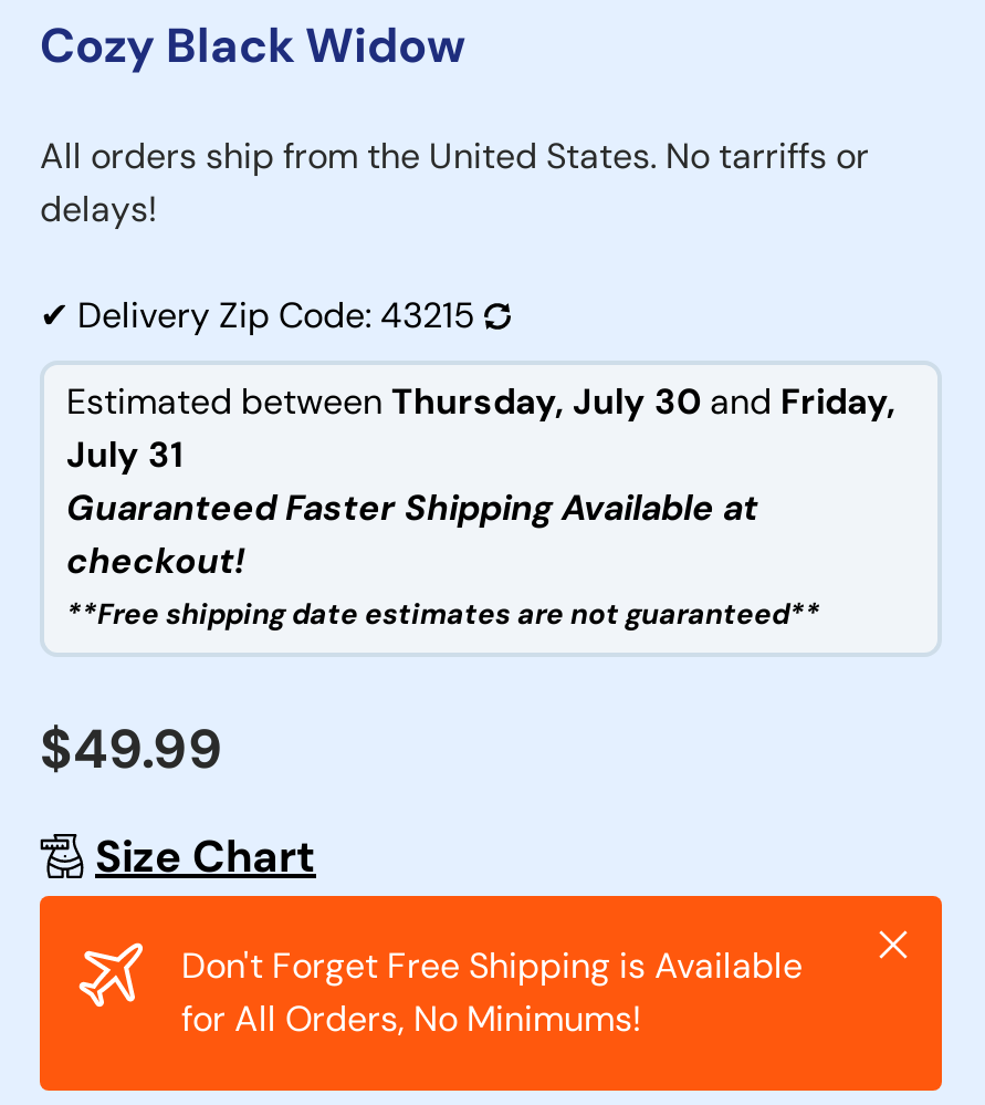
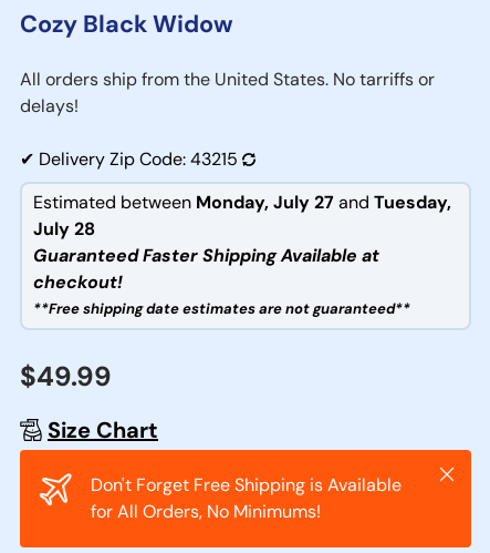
[66,378,895,425] Estimated between Thursday, July 30 and Friday, -> [33,191,451,214] Estimated between Monday, July 27 and Tuesday,
[66,431,184,478] July 31 -> [33,217,95,240] July 28

